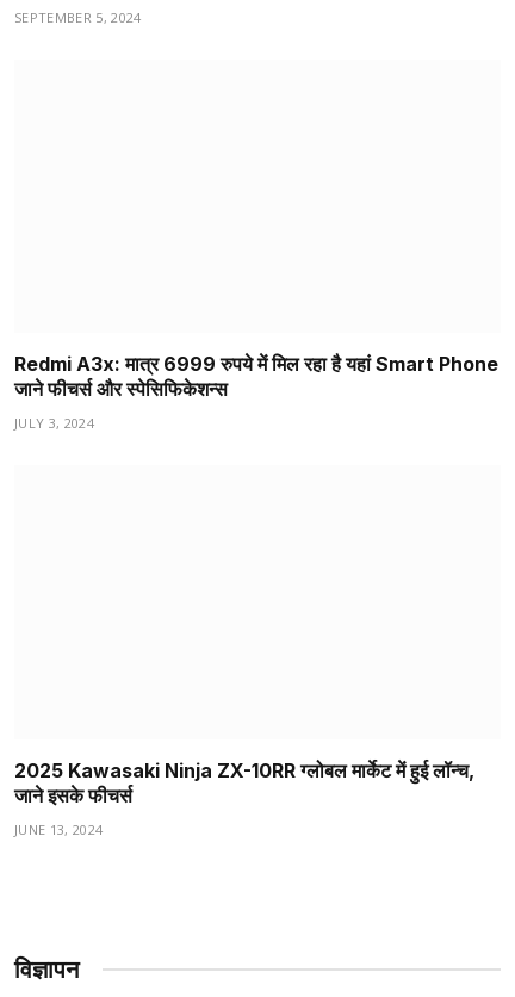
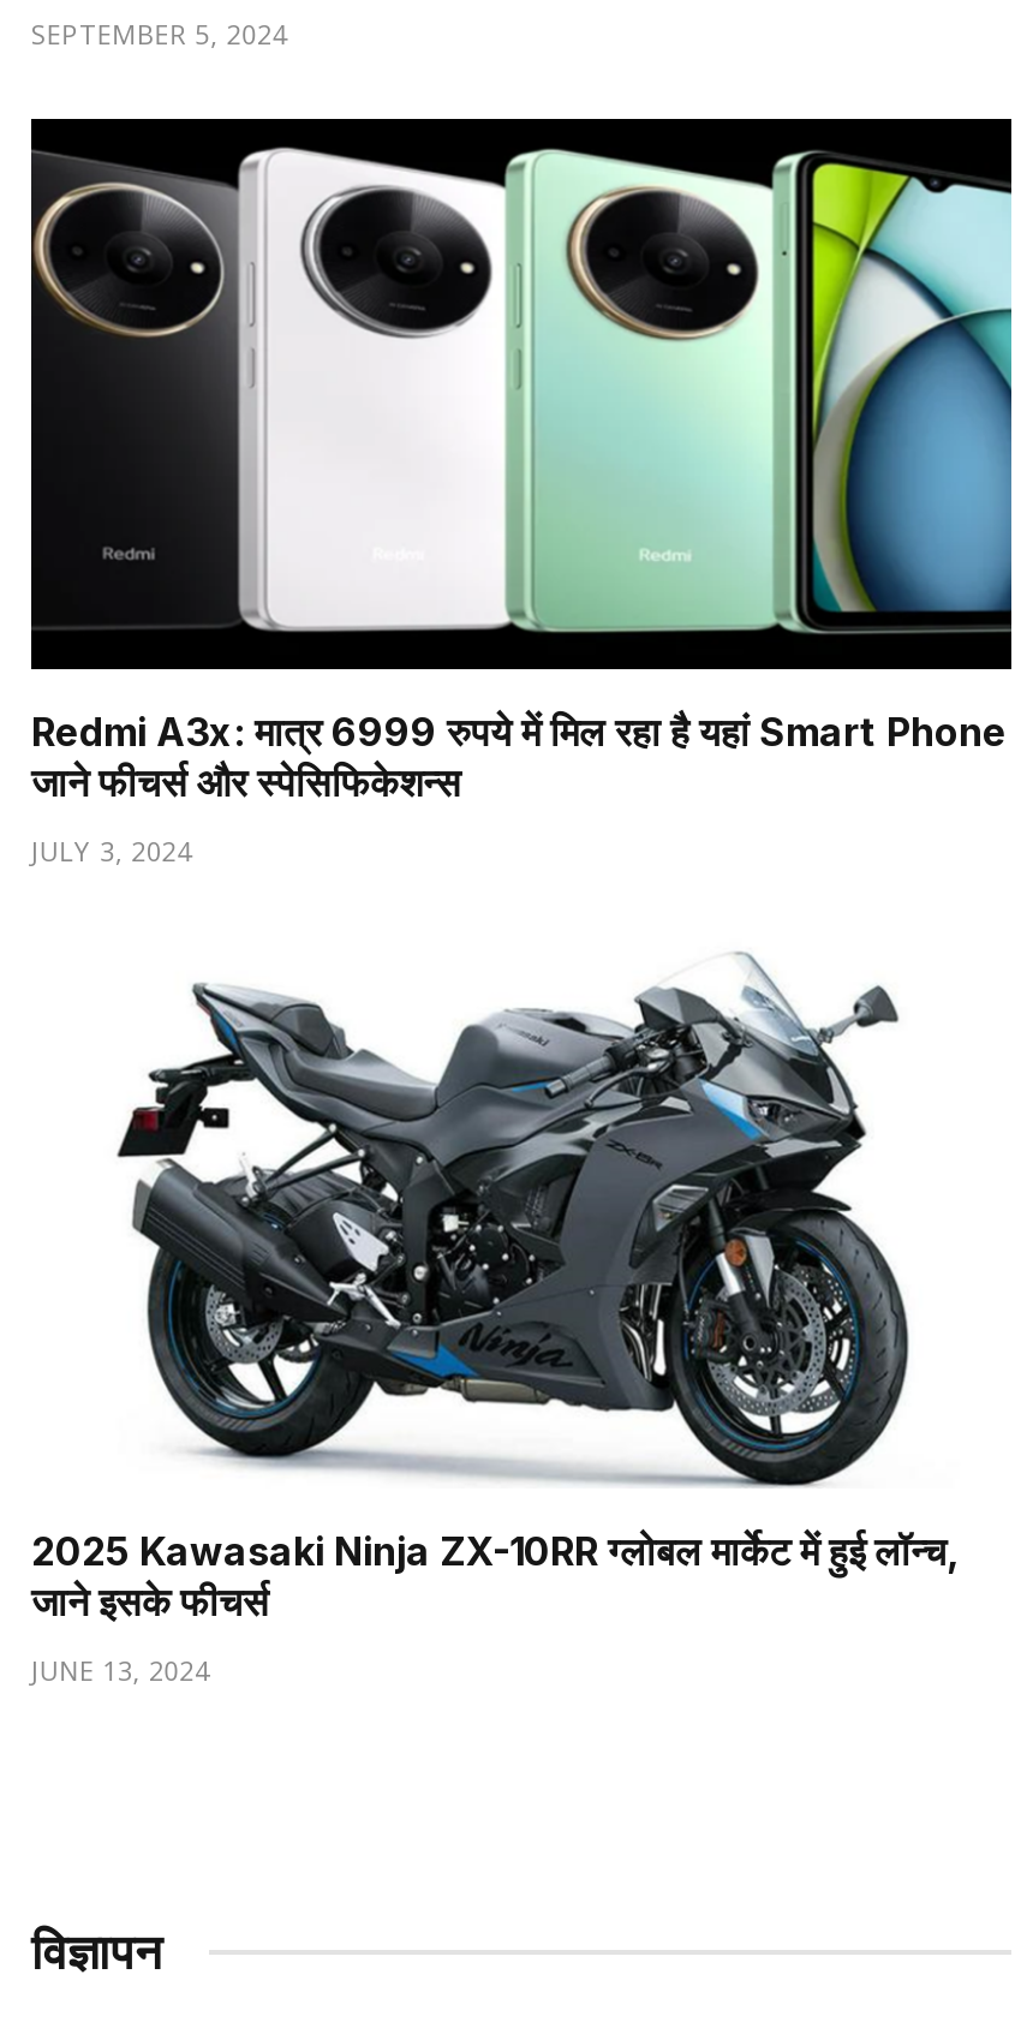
none -> [29,117,1014,672] [image]
none -> [115,953,910,1489] [image]

